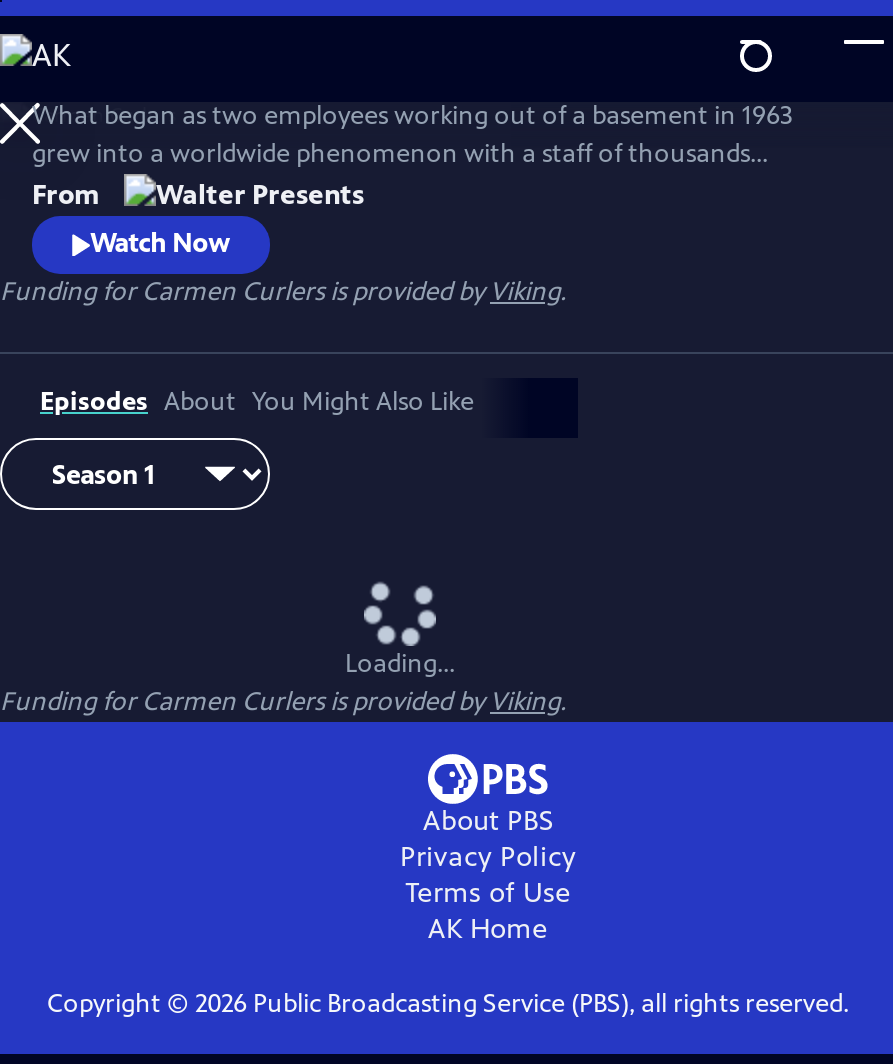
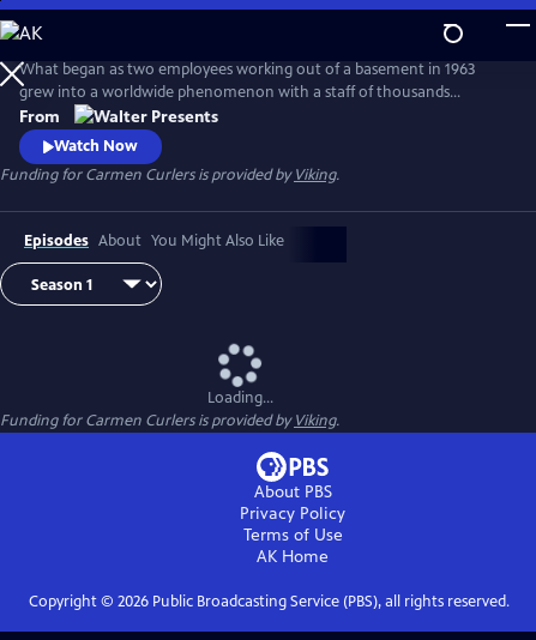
[362,574,438,644] [image] -> [217,343,263,386] [image]

